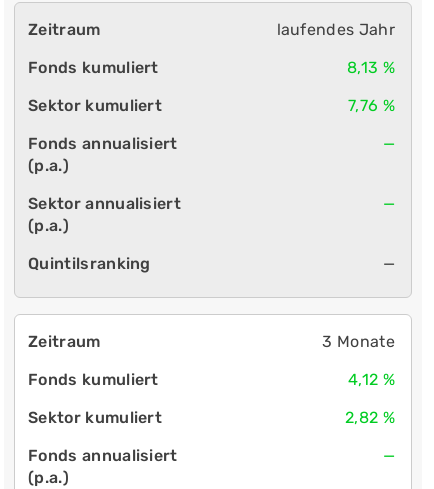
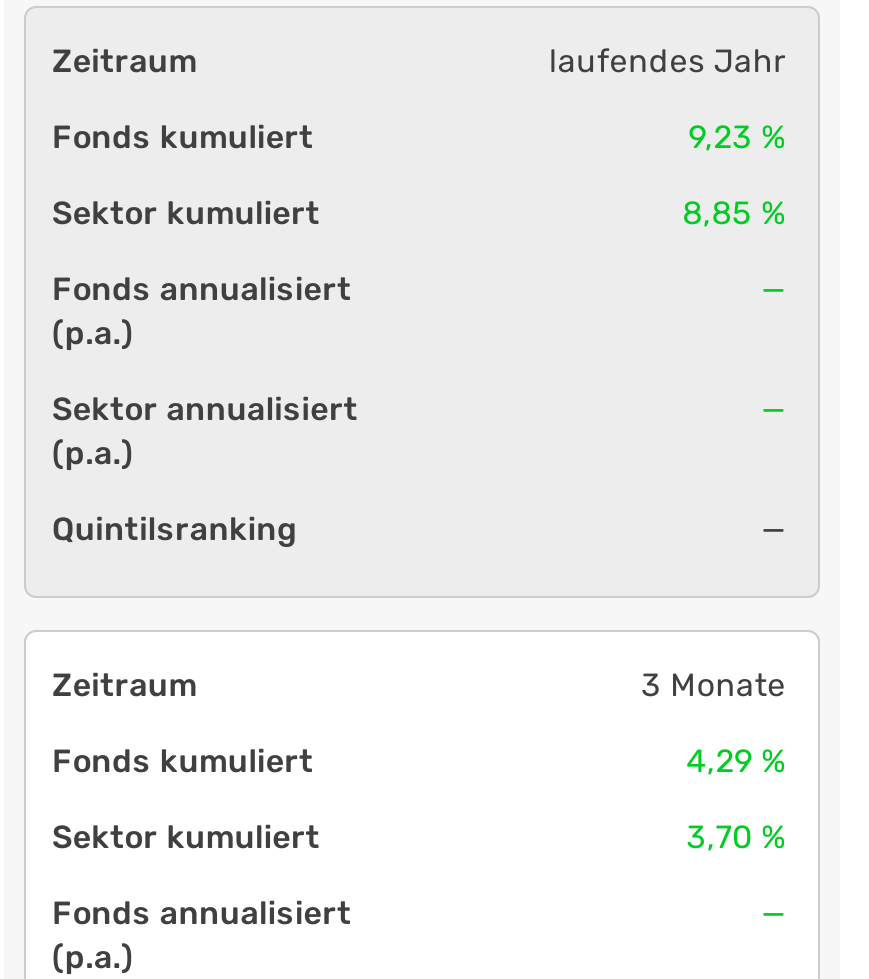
[347,58,395,77] 8,13 % -> [688,117,786,155] 9,23 %
[348,96,395,115] 7,76 % -> [682,193,786,231] 8,85 %
[348,370,395,389] 4,12 % -> [686,741,786,779] 4,29 %
[345,408,395,427] 2,82 % -> [686,817,786,855] 3,70 %

